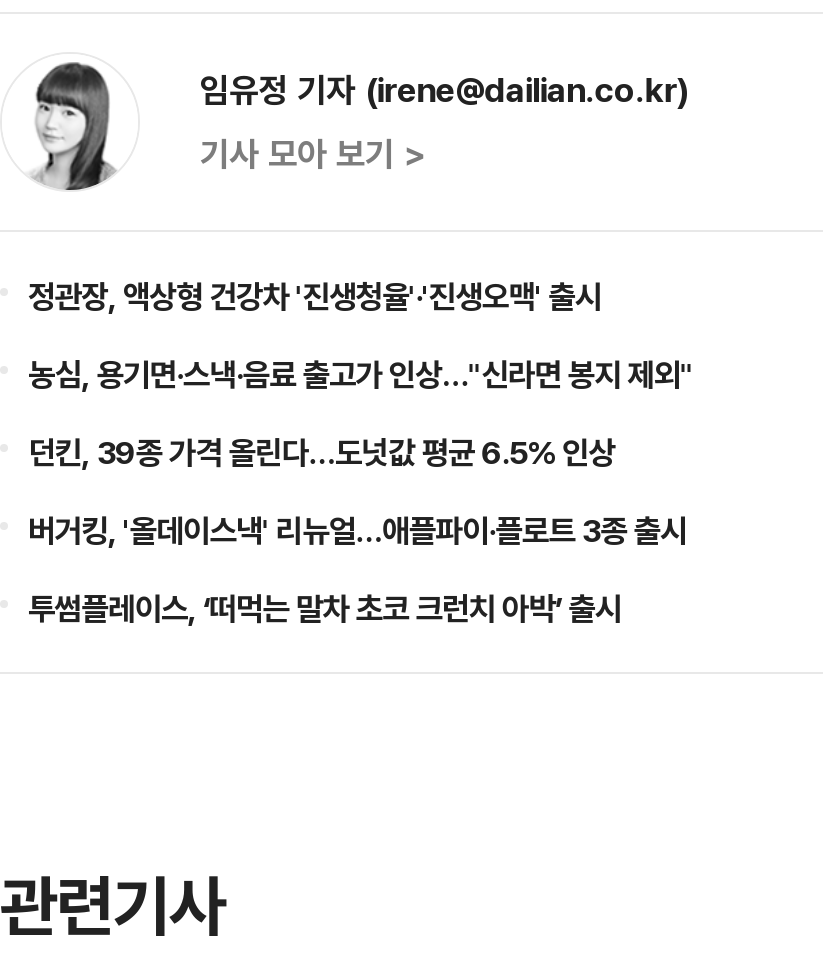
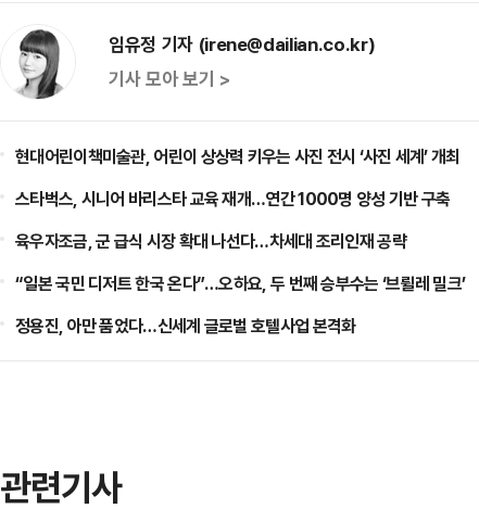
[28,274,601,318] 정관장, 액상형 건강차 '진생청율'·'진생오맥' 출시 -> [15,144,460,168] 현대어린이책미술관, 어린이 상상력 키우는 사진 전시 ‘사진 세계’ 개최
[28,352,693,396] 농심, 용기면·스낵·음료 출고가 인상…"신라면 봉지 제외" -> [15,187,450,211] 스타벅스, 시니어 바리스타 교육 재개…연간 1000명 양성 기반 구축
[28,430,615,474] 던킨, 39종 가격 올린다…도넛값 평균 6.5% 인상 -> [15,229,406,253] 육우자조금, 군 급식 시장 확대 나선다…차세대 조리인재 공략
[28,508,687,552] 버거킹, '올데이스낵' 리뉴얼…애플파이·플로트 3종 출시 -> [15,271,465,295] “일본 국민 디저트 한국 온다”…오하요, 두 번째 승부수는 ‘브륄레 밀크’
[28,586,621,630] 투썸플레이스, ‘떠먹는 말차 초코 크런치 아박’ 출시 -> [15,314,356,338] 정용진, 아만 품었다…신세계 글로벌 호텔사업 본격화

